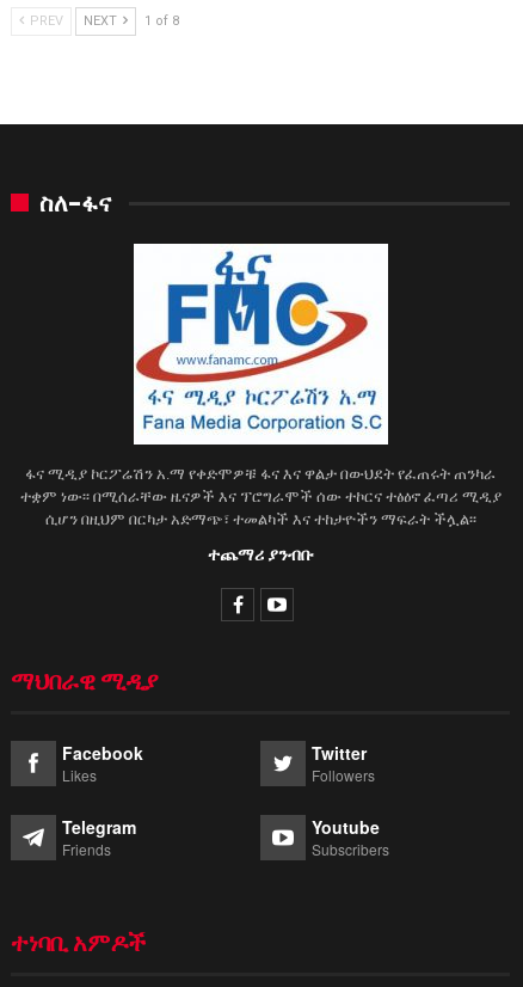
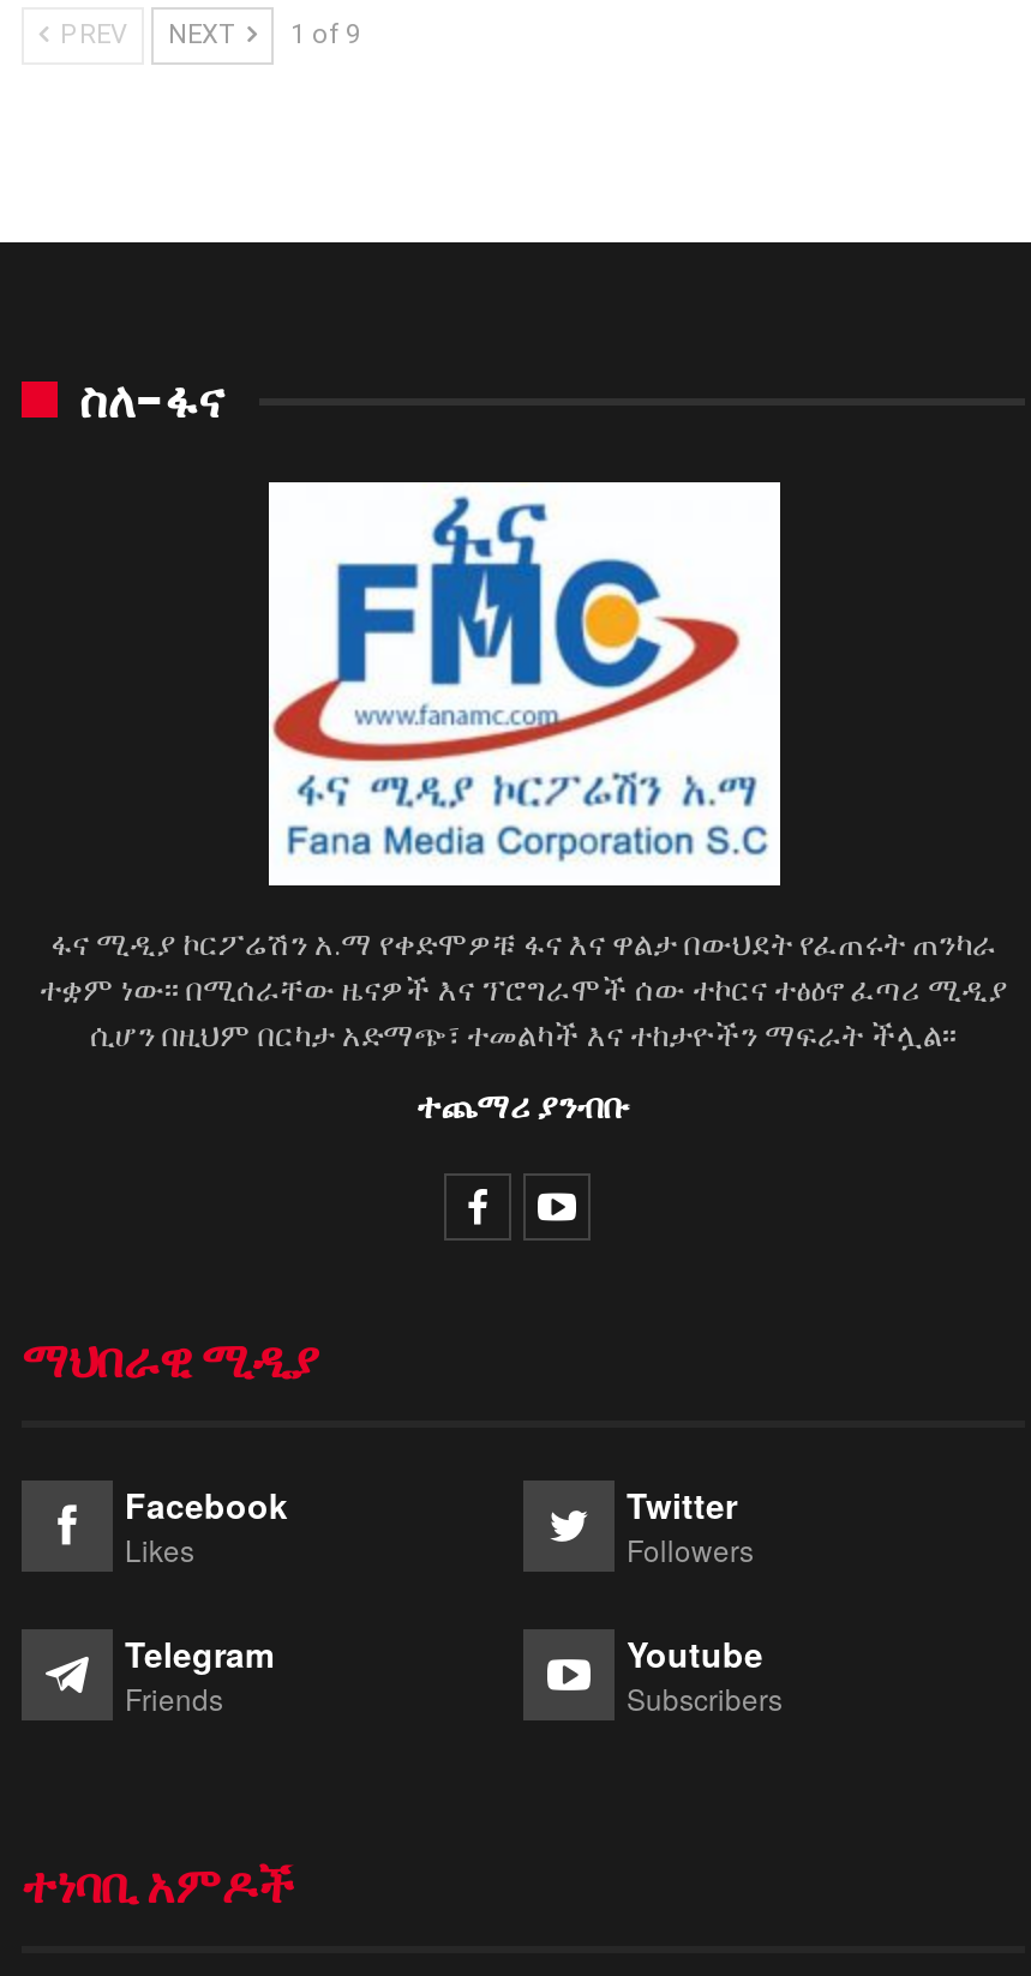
[26,14,179,29] PREV NEXT 1 of 8 -> [53,20,360,52] PREV NEXT 1 of 9

